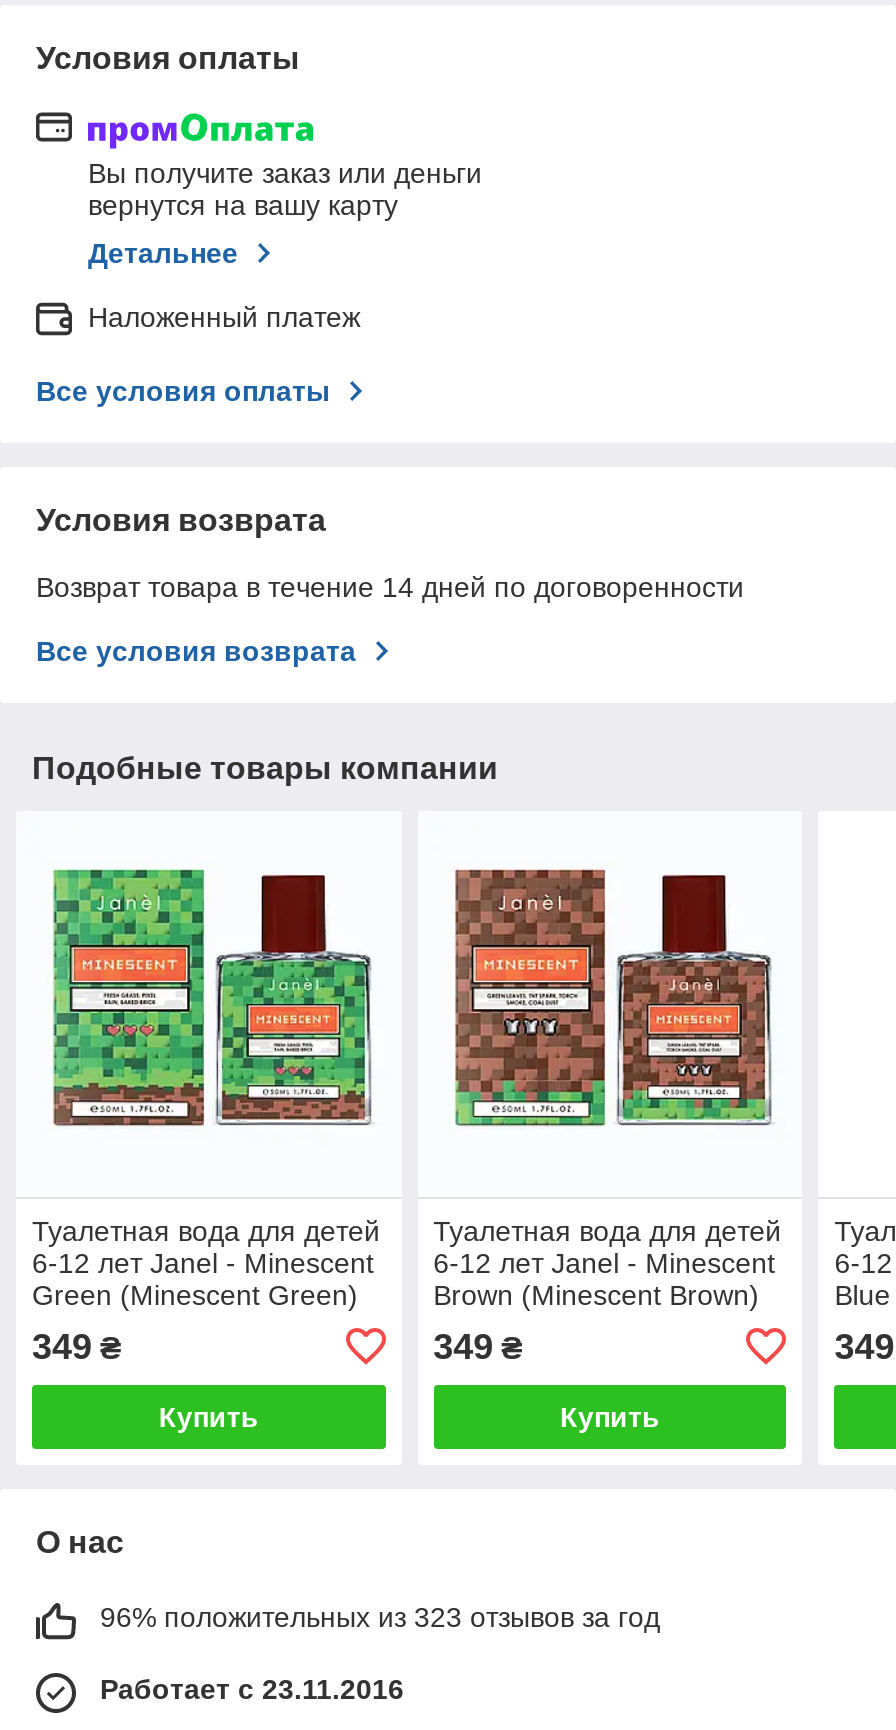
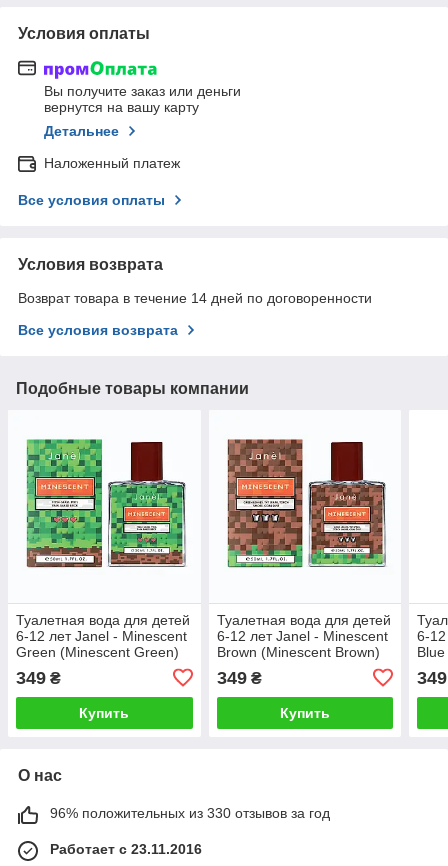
[100,1601,660,1633] 96% положительных из 323 отзывов за год -> [50,805,330,821] 96% положительных из 330 отзывов за год

